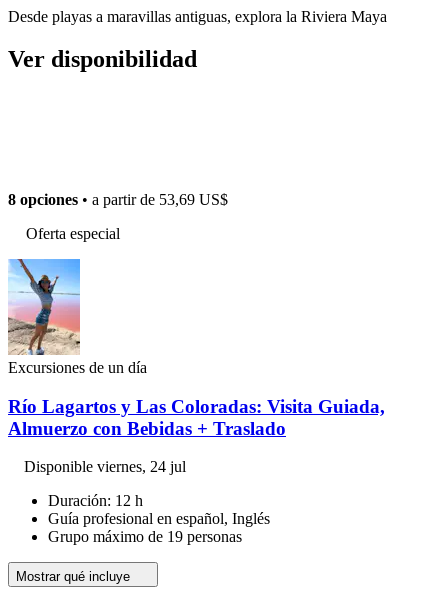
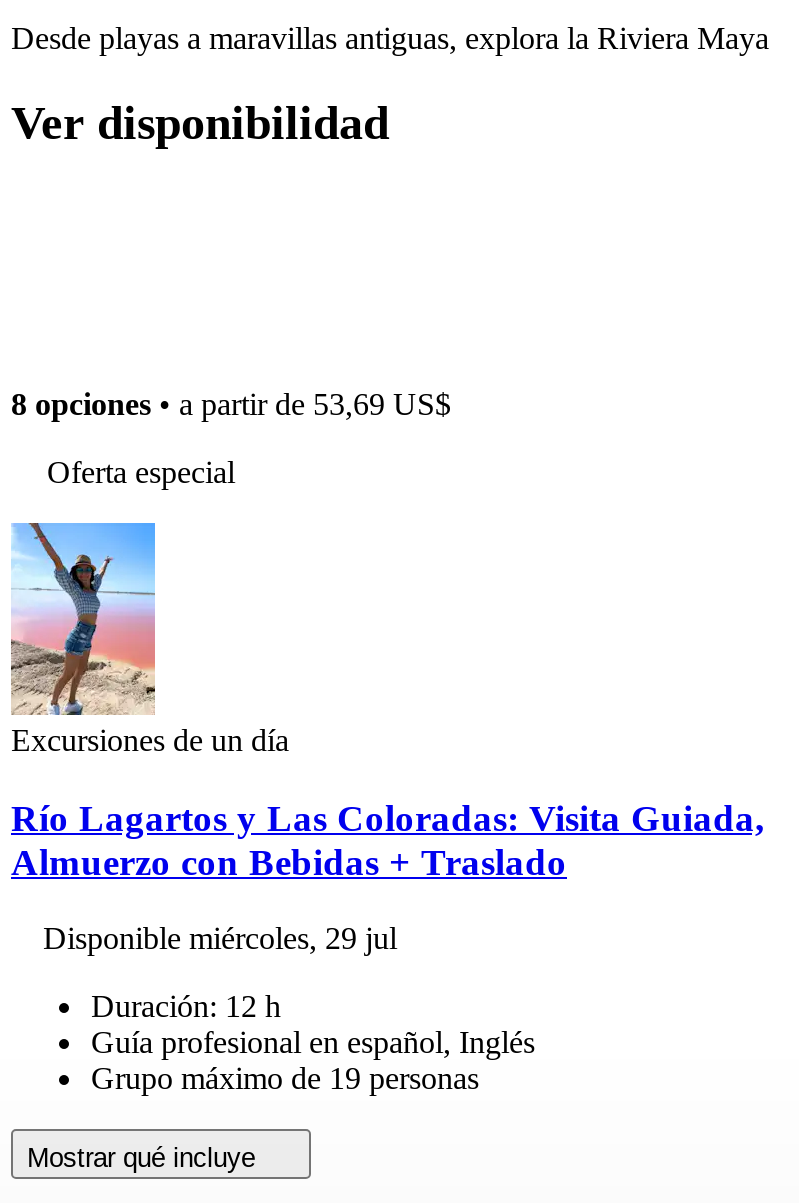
[24,458,186,475] Disponible viernes, 24 jul -> [43,922,397,956] Disponible miércoles, 29 jul

